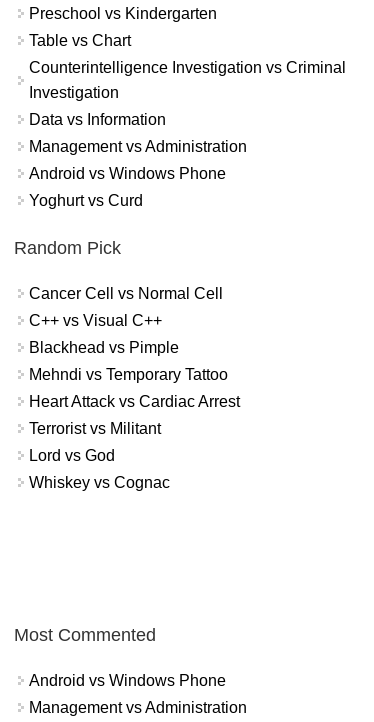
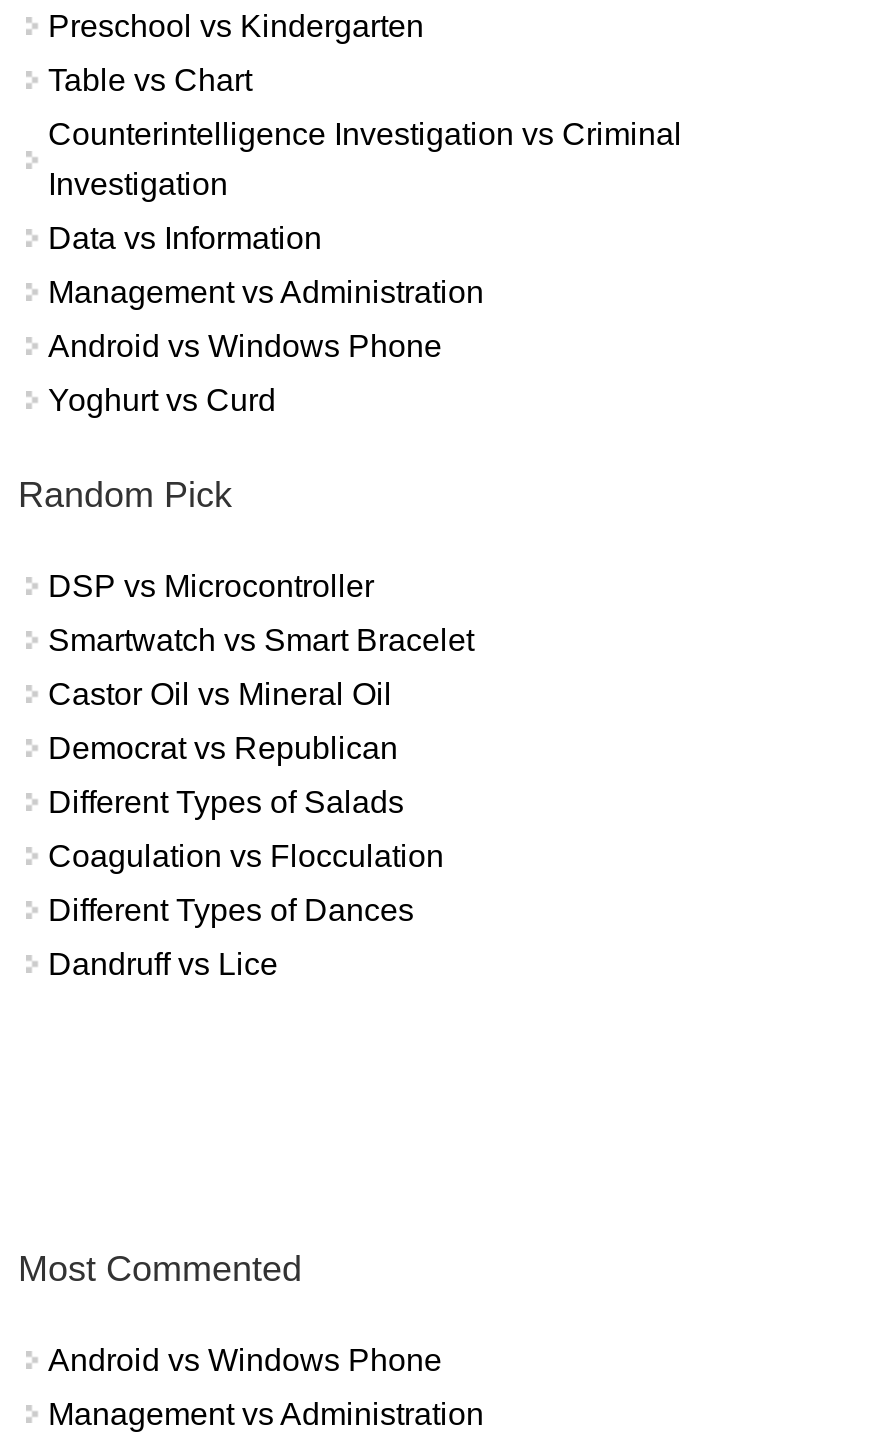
[29,285,223,302] Cancer Cell vs Normal Cell -> [48,569,374,603] DSP vs Microcontroller
[29,312,162,329] C++ vs Visual C++ -> [48,623,474,657] Smartwatch vs Smart Bracelet
[29,339,179,356] Blackhead vs Pimple -> [48,677,392,711] Castor Oil vs Mineral Oil
[29,366,228,383] Mehndi vs Temporary Tattoo -> [48,731,398,765] Democrat vs Republican
[29,393,240,410] Heart Attack vs Cardiac Arrest -> [48,785,404,819] Different Types of Salads
[29,420,161,437] Terrorist vs Militant -> [48,839,444,873] Coagulation vs Flocculation
[29,447,115,464] Lord vs God -> [48,893,414,927] Different Types of Dances
[29,474,170,491] Whiskey vs Cognac -> [48,947,278,981] Dandruff vs Lice

